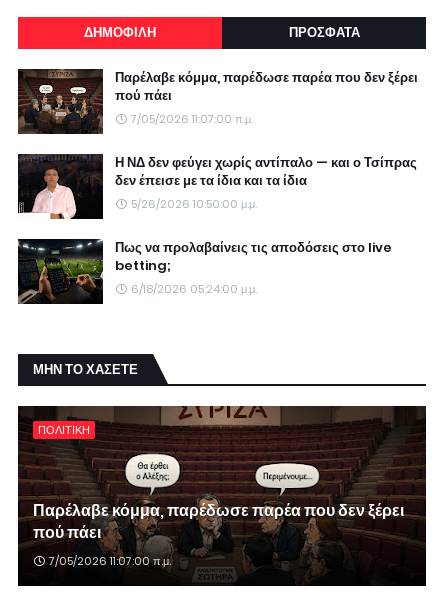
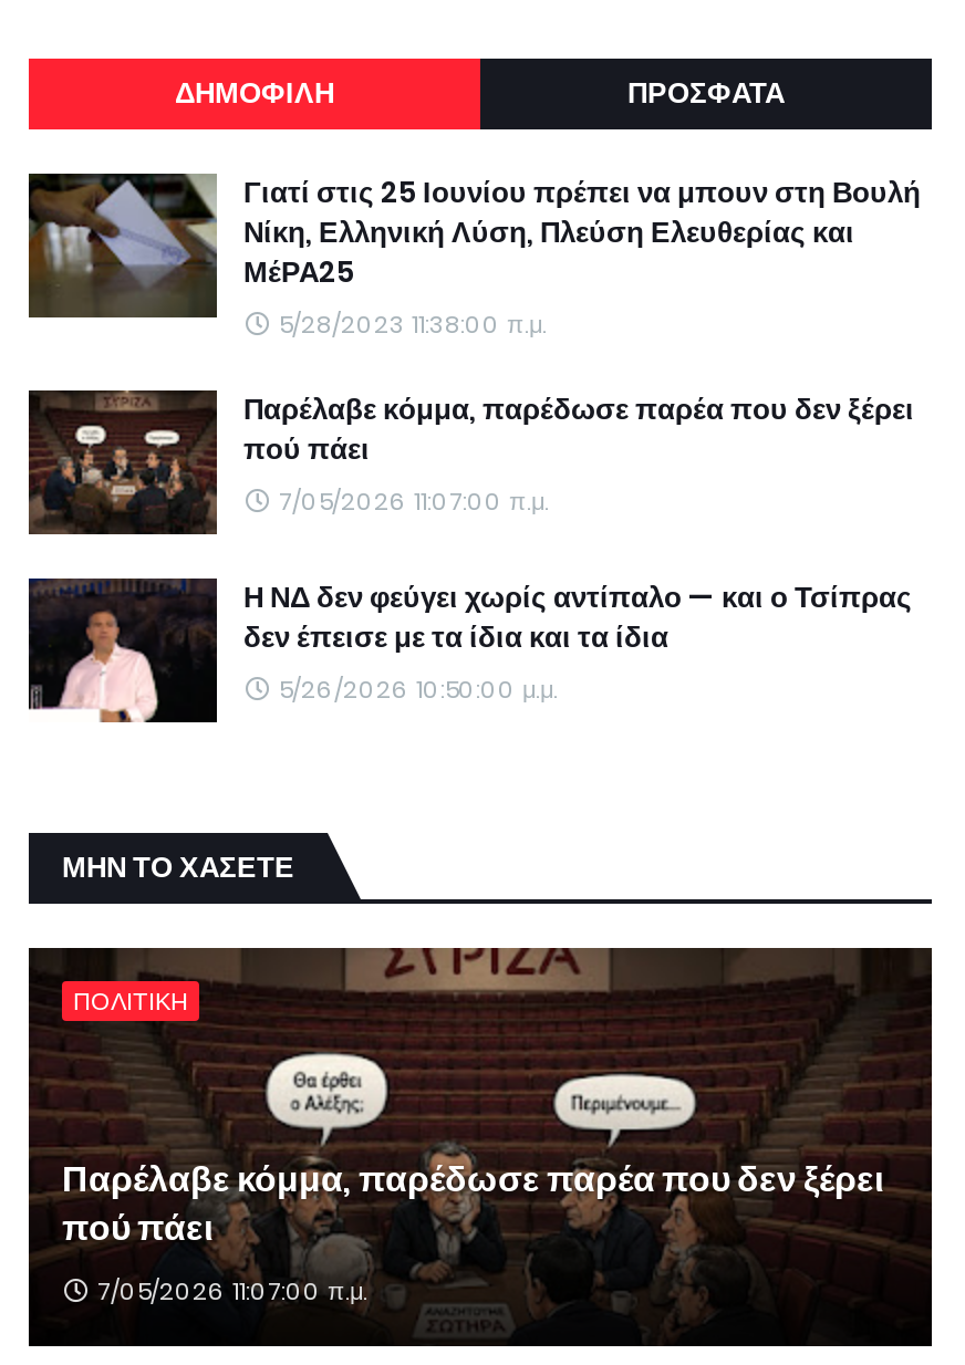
none -> [29,171,921,343] [image] | Γιατί στις 25 Ιουνίου πρέπει να μπουν στη Βουλή | Νίκη, Ελληνική Λύση, Πλεύση Ελευθερίας και | ΜέΡΑ25 | 5/28/2023 11:38:00 π.μ.
moved [17,68,418,212] -> [27,388,914,708]: [image] | Παρέλαβε κόμμα, παρέδωσε παρέα που δεν ξέρει | πού πάει | Η ΝΔ δεν φεύγει χωρίς αντίπαλο — και ο Τσίπρας | δεν έπεισε με τα ίδια και τα ίδια | 5/26/2026 10:50:00 μ.μ.
[18,238,392,305] [image] | Πως να προλαβαίνεις τις αποδόσεις στο live | betting; | 6/18/2026 05:24:00 μ.μ. -> none

